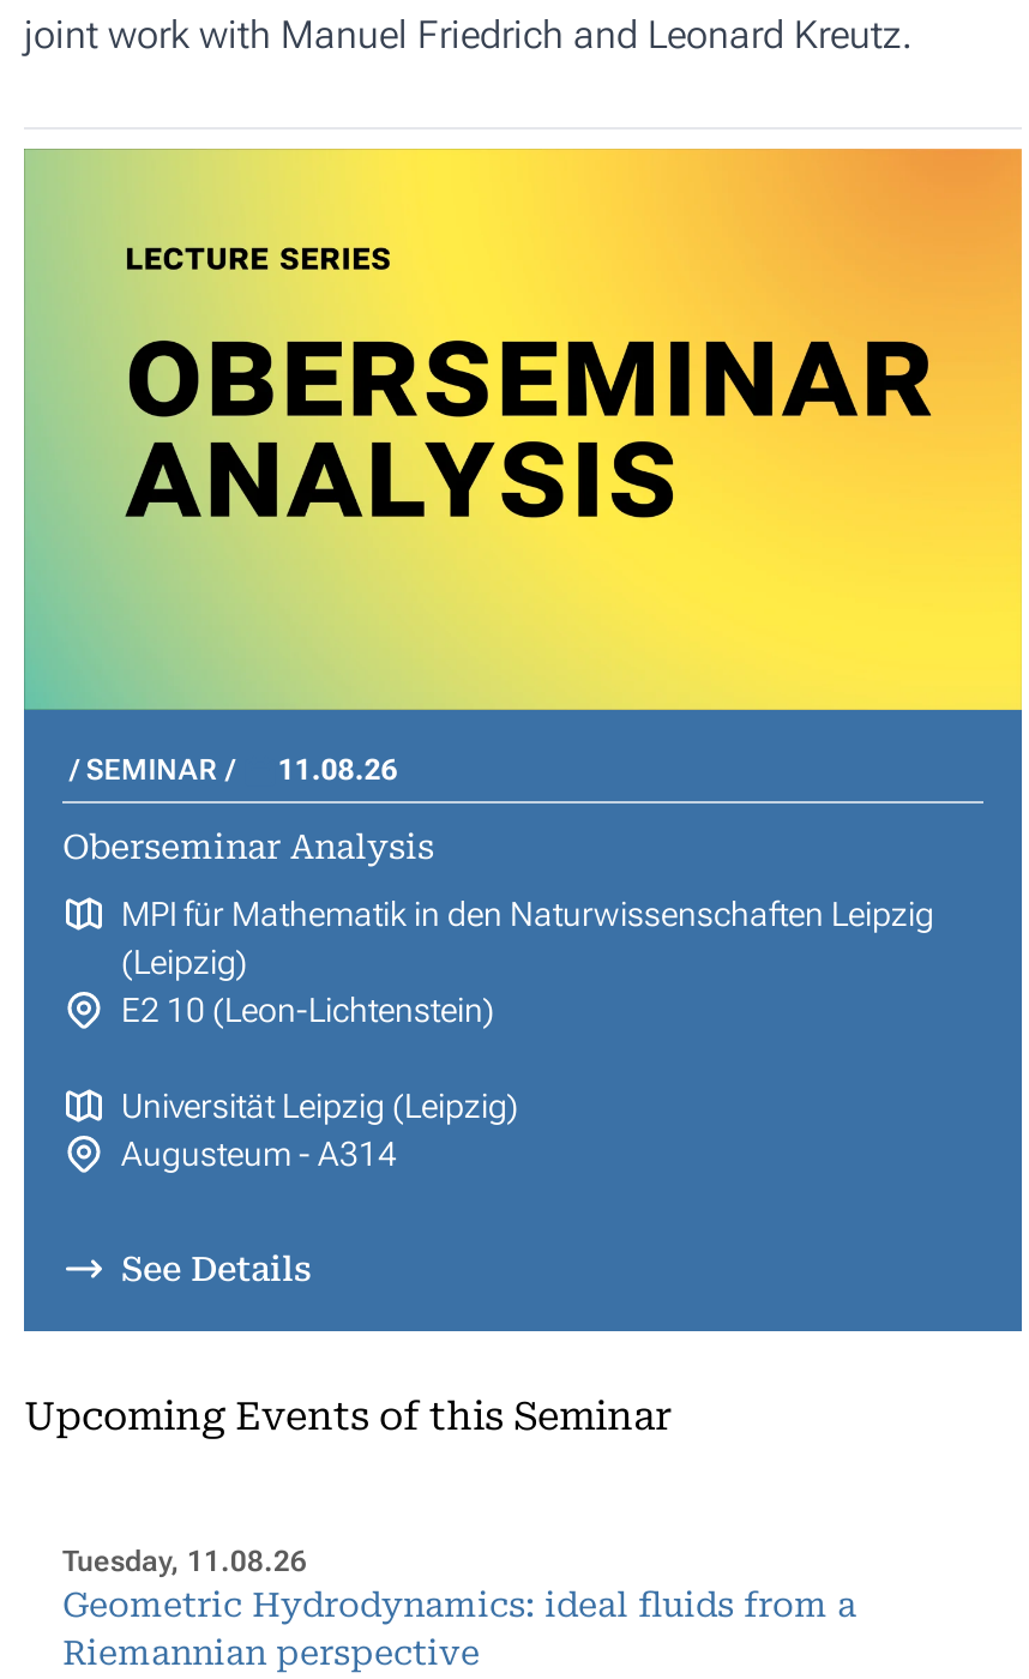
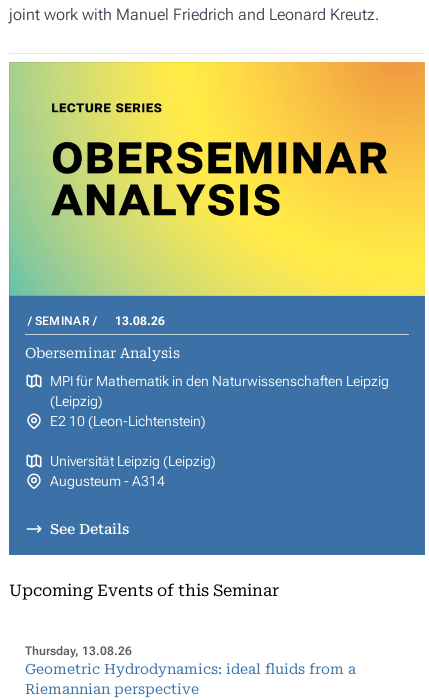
[86,753,398,787] SEMINAR 11.08.26 -> [35,314,165,328] SEMINAR 13.08.26
[62,1545,307,1578] Tuesday, 11.08.26 -> [25,644,132,658] Thursday, 13.08.26

